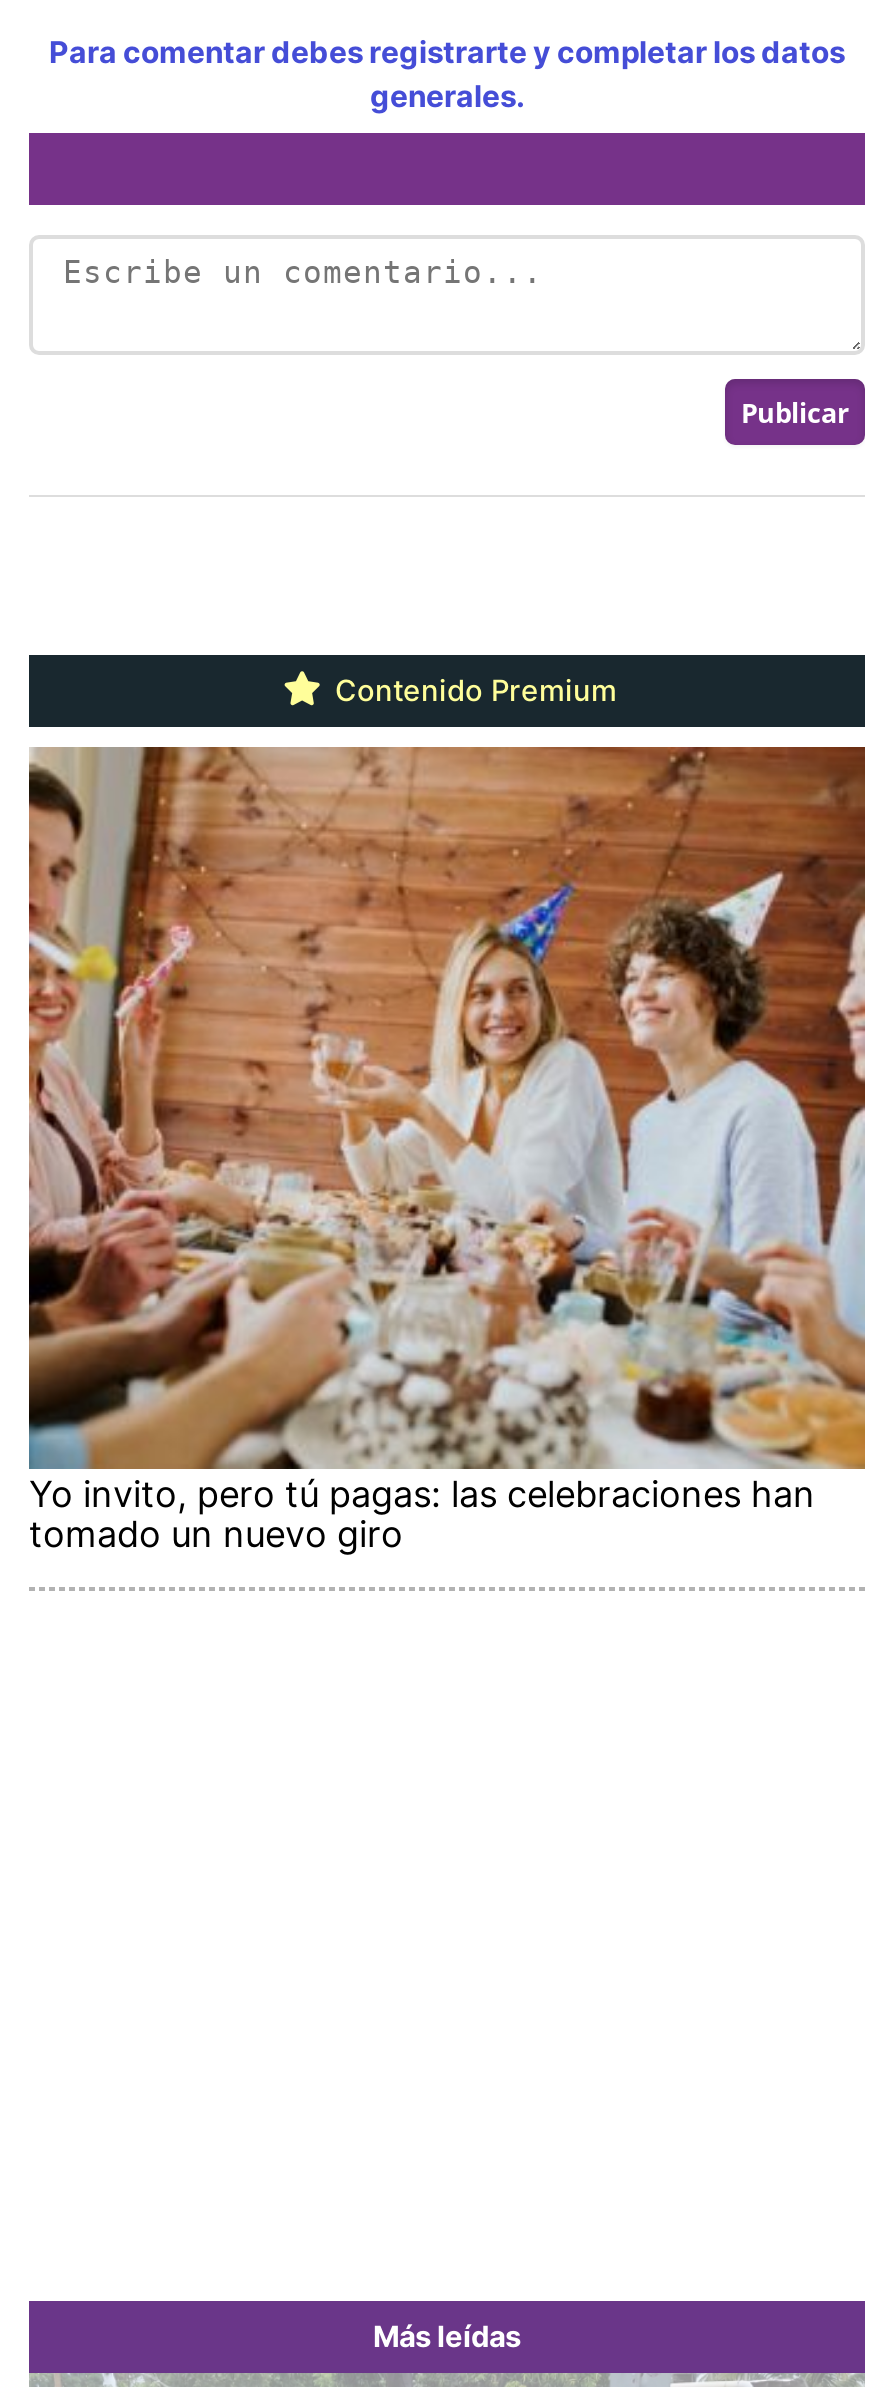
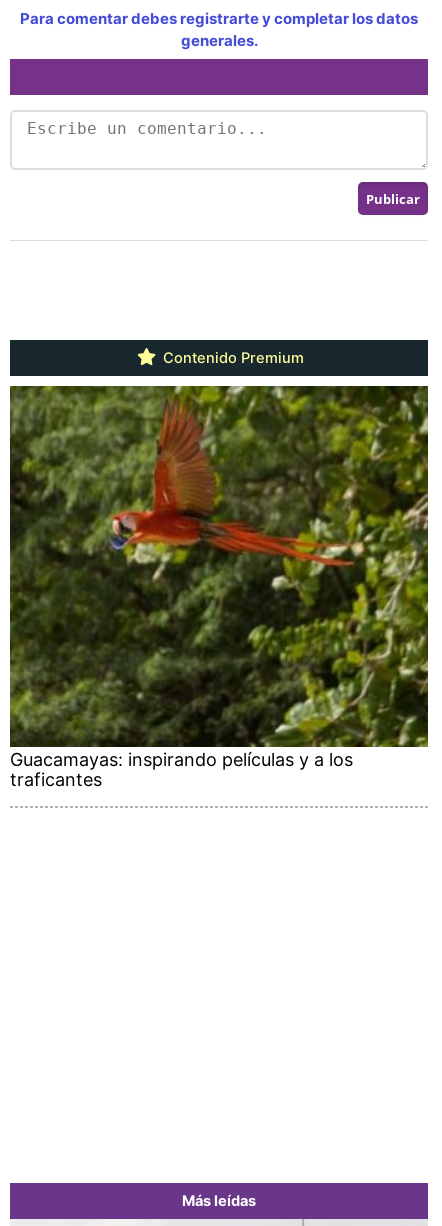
[27,745,867,1556] [image] | Yo invito, pero tú pagas: las celebraciones han | tomado un nuevo giro -> [9,385,429,790] [image] | Guacamayas: inspirando películas y a los | traficantes

